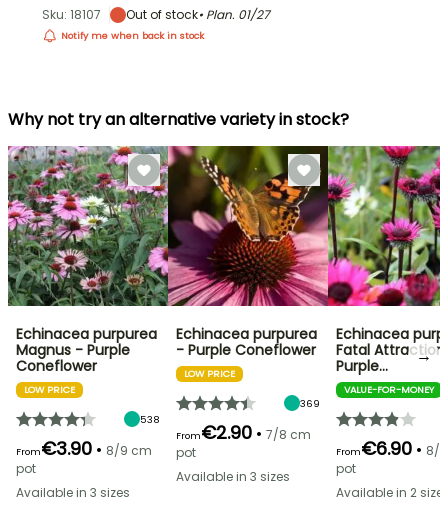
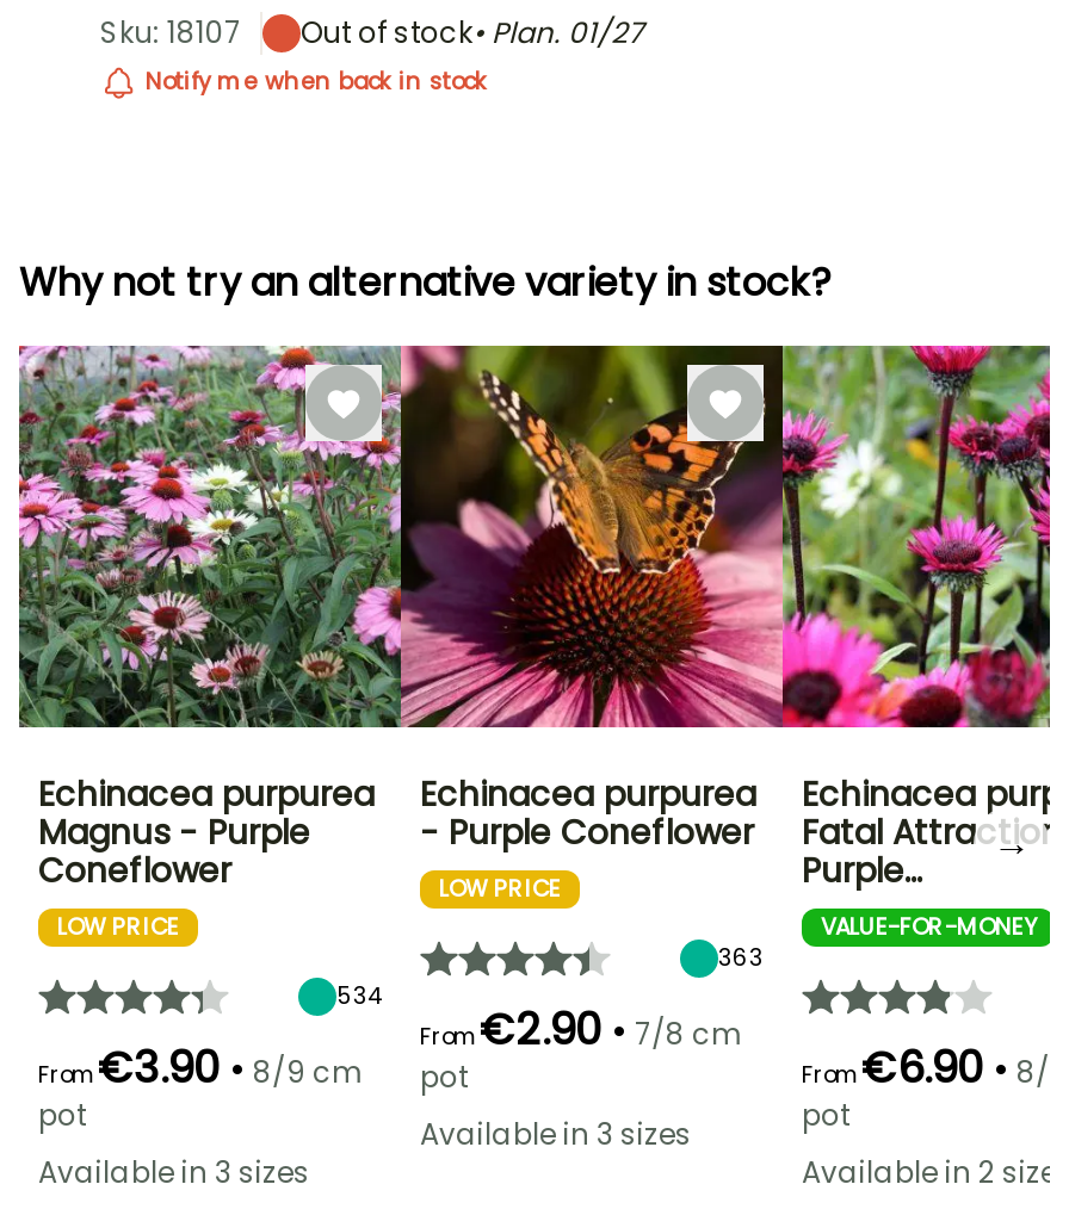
[300,396,320,409] 369 -> [718,943,764,974] 363
[140,412,160,425] 538 -> [336,981,382,1012] 534

